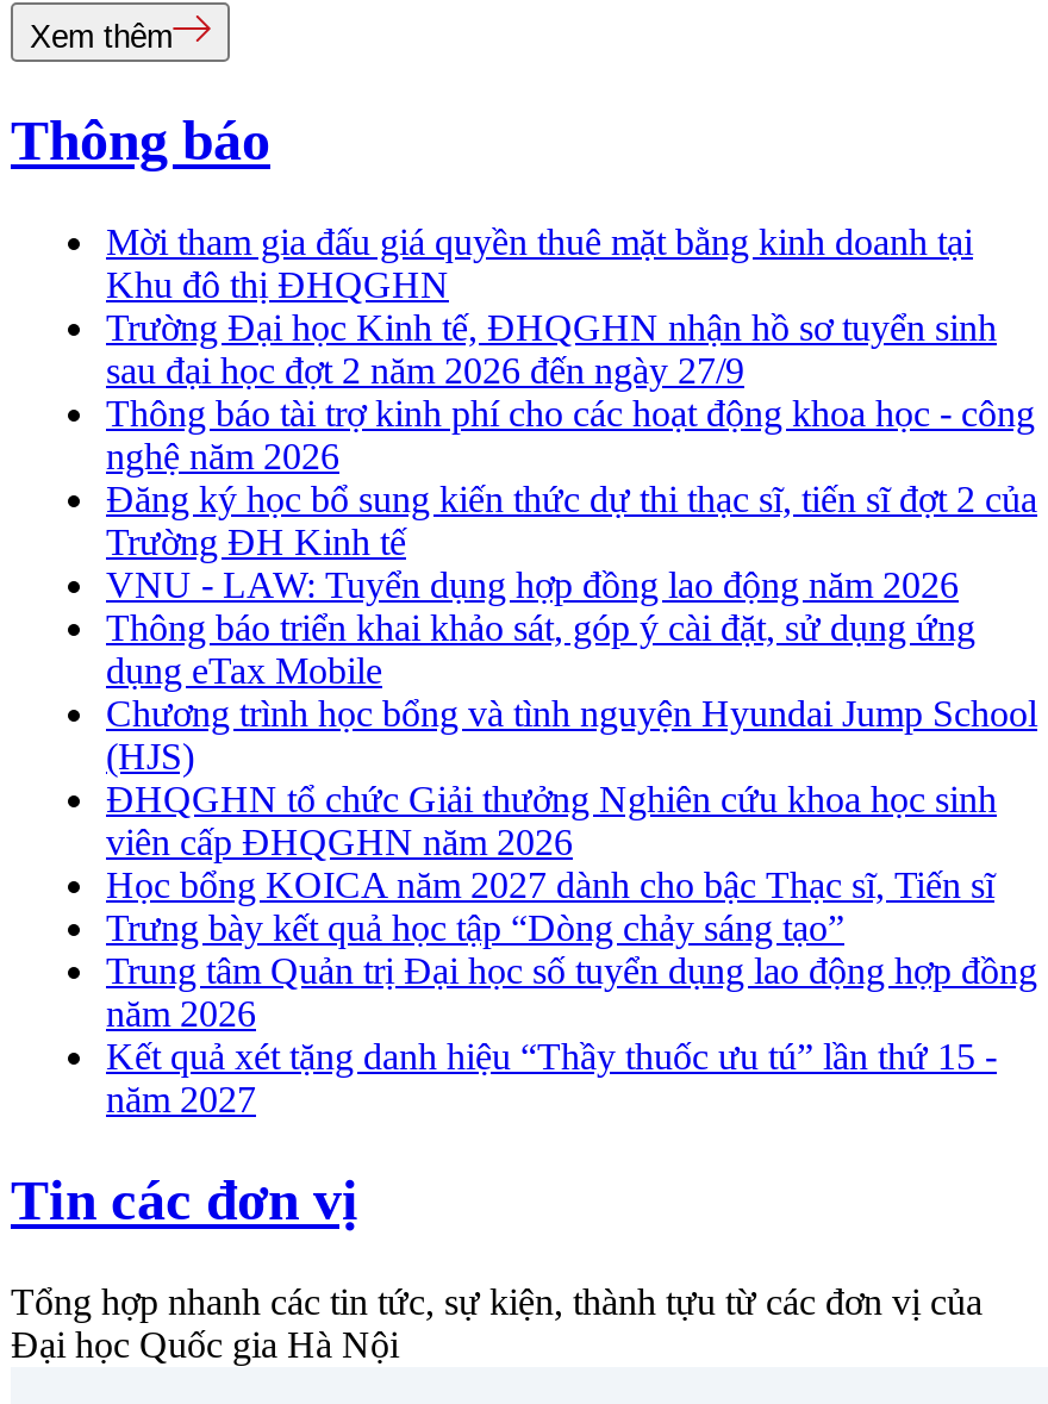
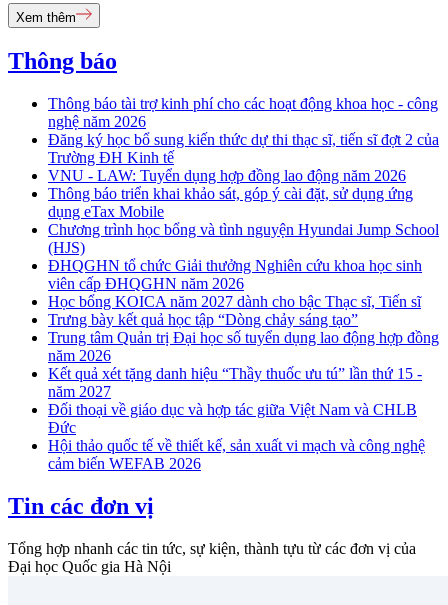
[106,222,997,391] Mời tham gia đấu giá quyền thuê mặt bằng kinh doanh tại | Khu đô thị ĐHQGHN | Trường Đại học Kinh tế, ĐHQGHN nhận hồ sơ tuyển sinh | sau đại học đợt 2 năm 2026 đến ngày 27/9 -> none
moved [106,393,1037,1120] -> [48,95,439,400]: Thông báo tài trợ kinh phí cho các hoạt động khoa học - công | nghệ năm 2026 | Đăng ký học bổ sung kiến thức dự thi thạc sĩ, tiến sĩ đợt 2 của | ... | Kết quả xét tặng danh hiệu “Thầy thuốc ưu tú” lần thứ 15 - | năm 2027
none -> [48,401,425,472] Đối thoại về giáo dục và hợp tác giữa Việt Nam và CHLB | Đức | Hội thảo quốc tế về thiết kế, sản xuất vi mạch và công nghệ | cảm biến WEFAB 2026

